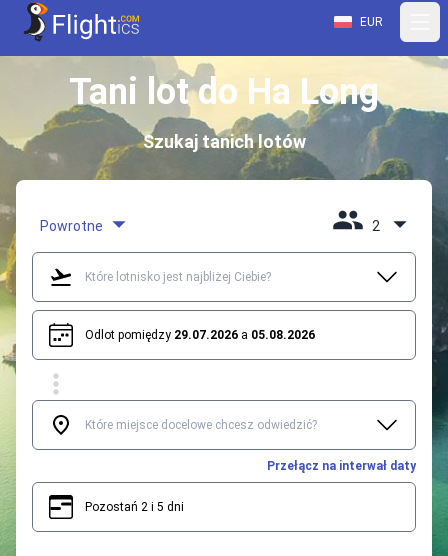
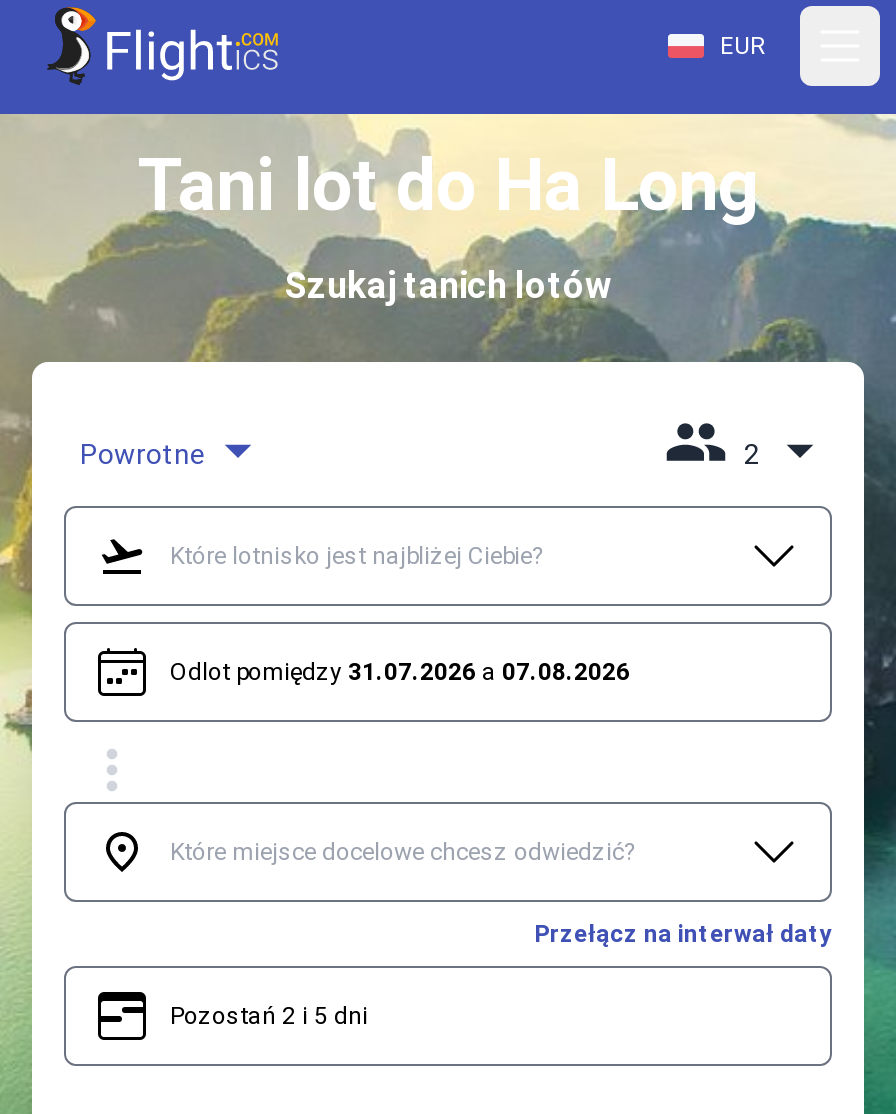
[85,328,315,342] Odlot pomiędzy 29.07.2026 a 05.08.2026 -> [170,658,630,686] Odlot pomiędzy 31.07.2026 a 07.08.2026

